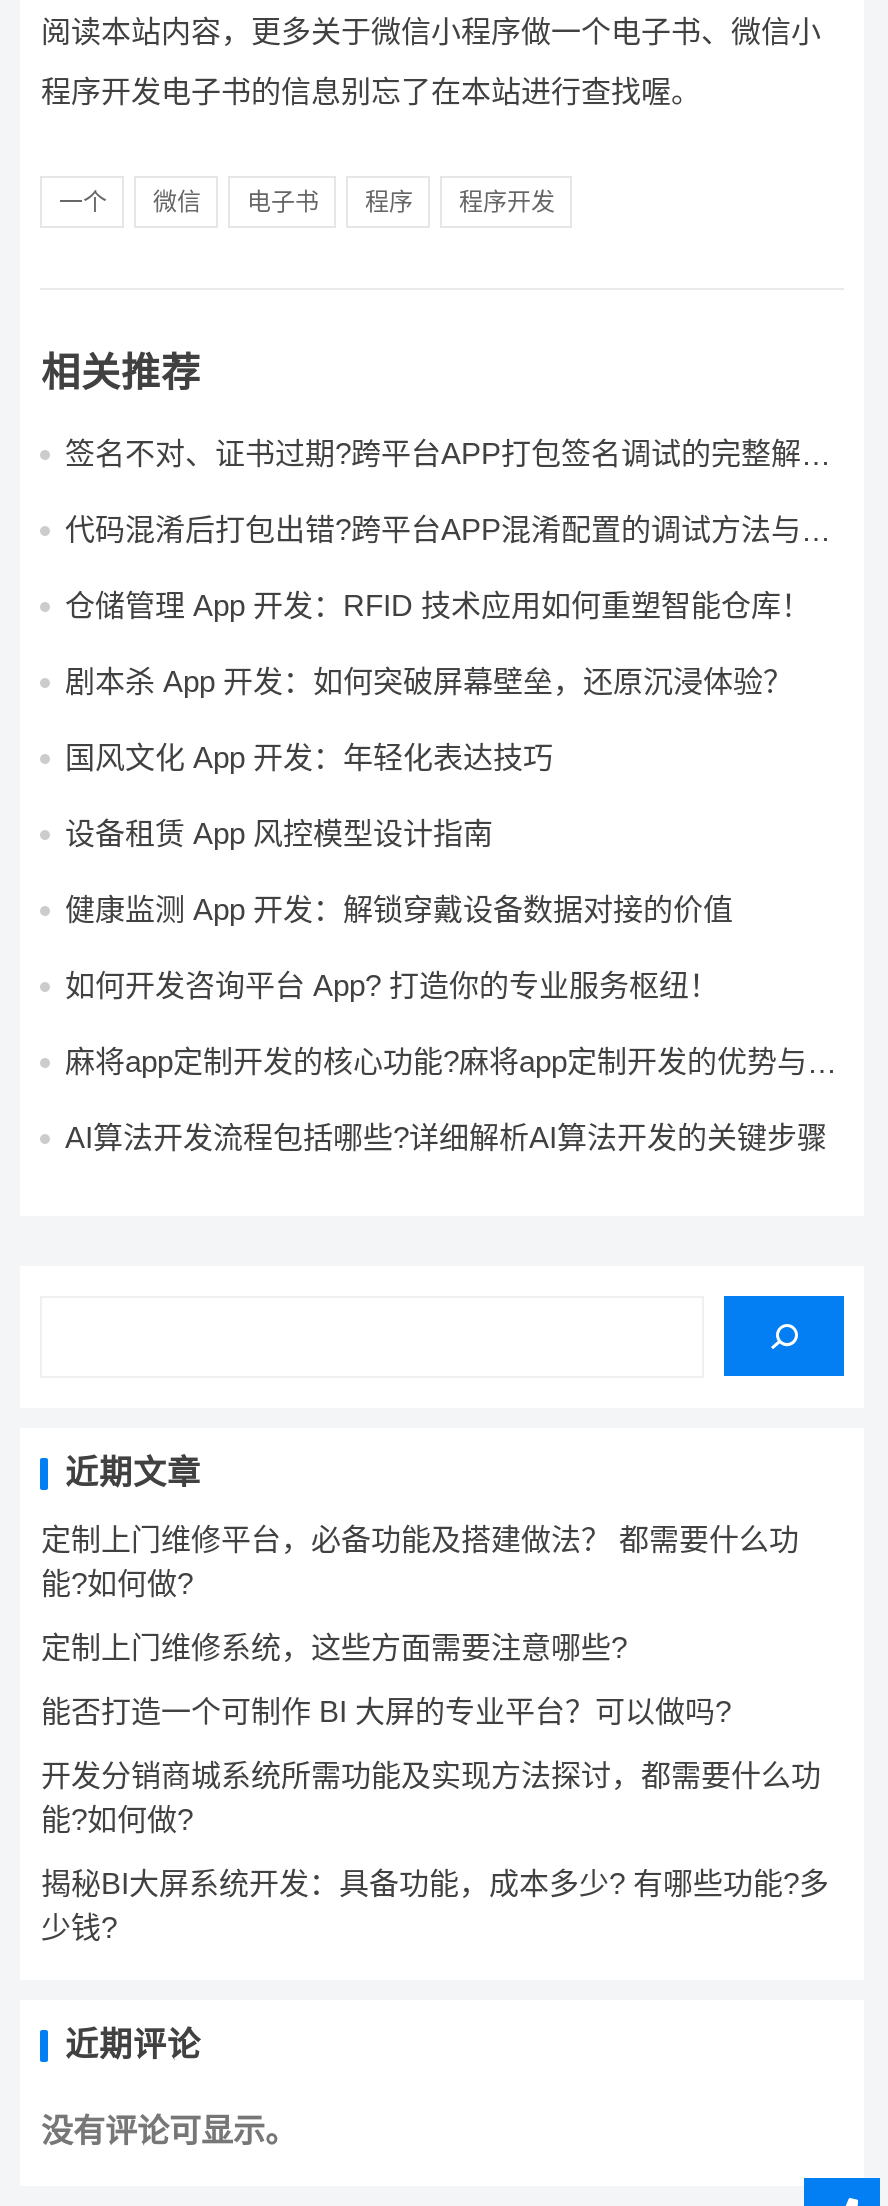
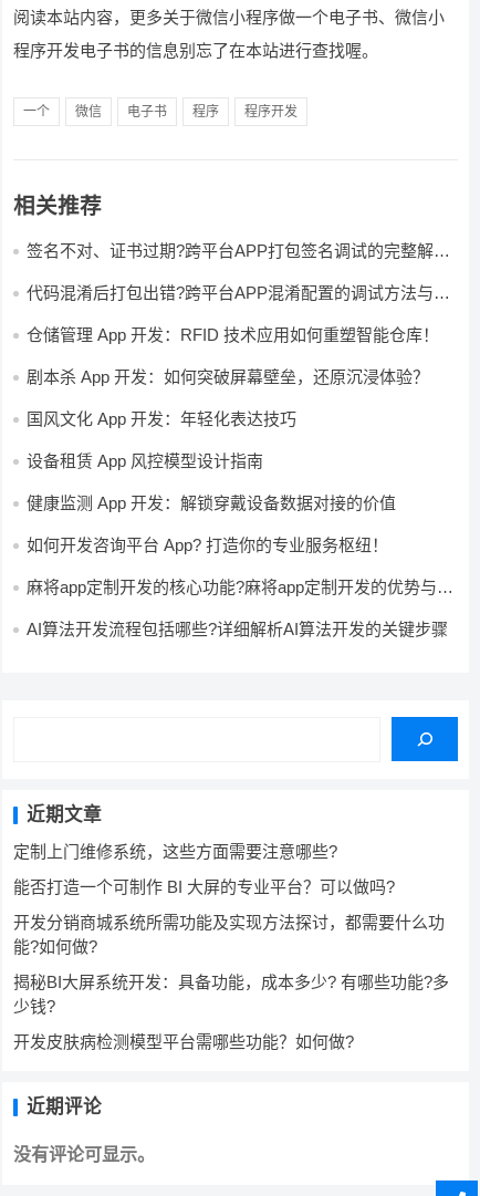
[41,1523,799,1601] 定制上门维修平台，必备功能及搭建做法？ 都需要什么功 | 能?如何做? -> none
moved [41,1631,829,1945] -> [14,842,449,1016]: 定制上门维修系统，这些方面需要注意哪些? | 能否打造一个可制作 BI 大屏的专业平台？可以做吗? | 开发分销商城系统所需功能及实现方法探讨，都需要什么功 | 能?如何做? | 揭秘BI大屏系统开发：具备功能，成本多少? 有哪些功能?多 | 少钱?
none -> [14,1033,354,1052] 开发皮肤病检测模型平台需哪些功能？如何做?

